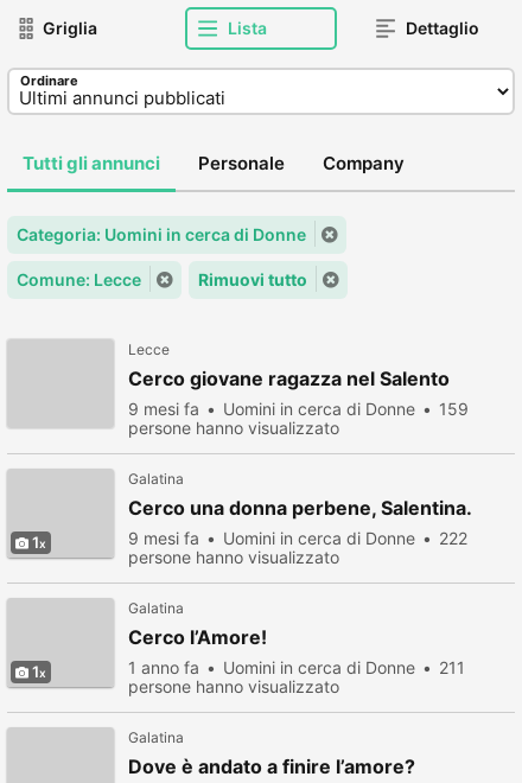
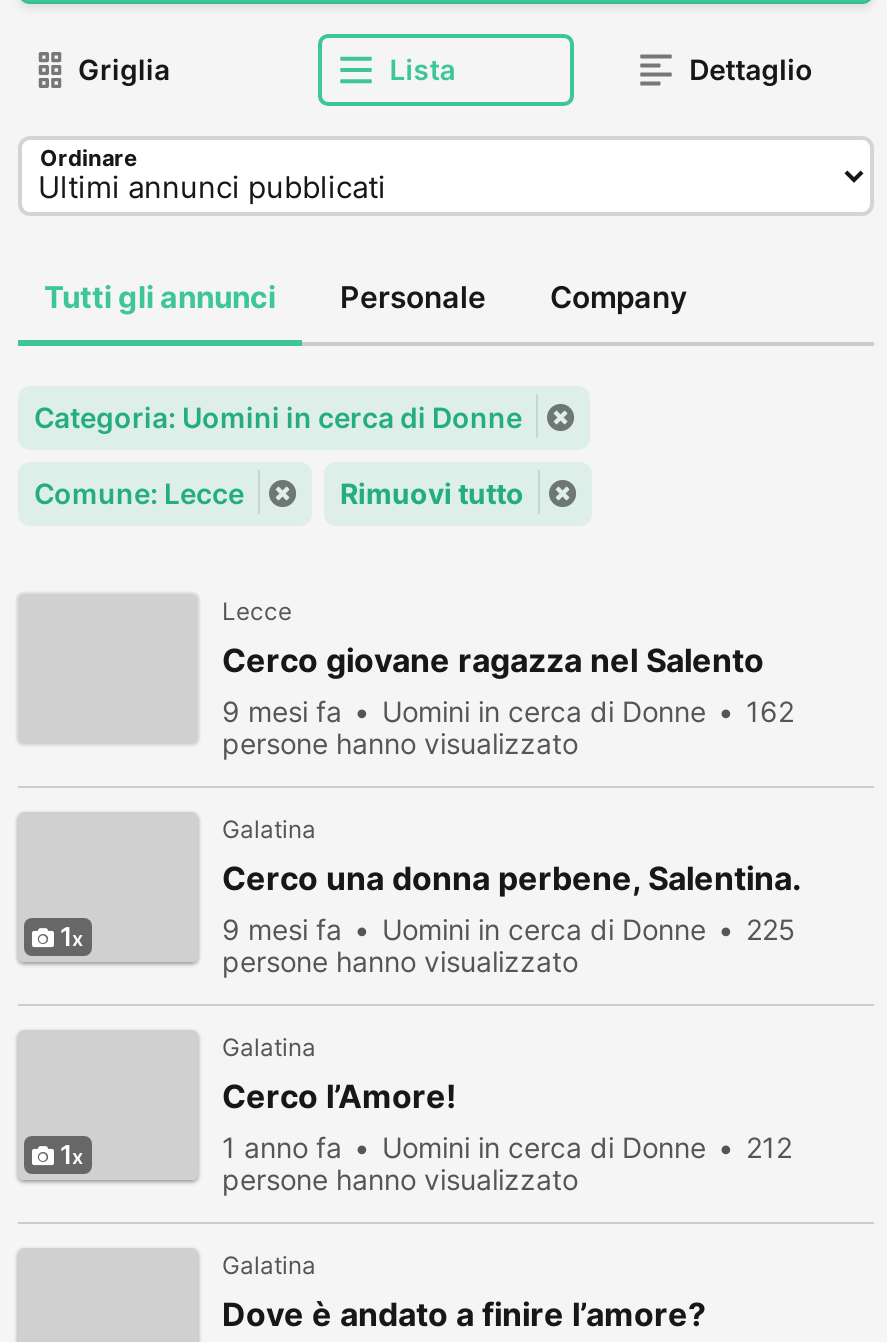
[128,399,469,419] 9 mesi fa Uomini in cerca di Donne 159 -> [222,694,794,728] 9 mesi fa Uomini in cerca di Donne 162
[128,528,467,548] 9 mesi fa Uomini in cerca di Donne 222 -> [222,912,796,946] 9 mesi fa Uomini in cerca di Donne 225
[128,657,465,677] 1 anno fa Uomini in cerca di Donne 211 -> [222,1130,792,1164] 1 anno fa Uomini in cerca di Donne 212

